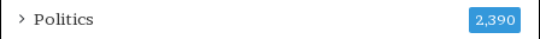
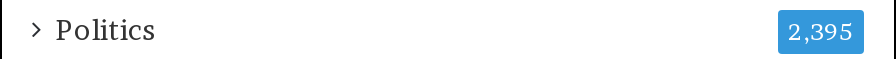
[475,12,515,29] 2,390 -> [788,17,854,45] 2,395

